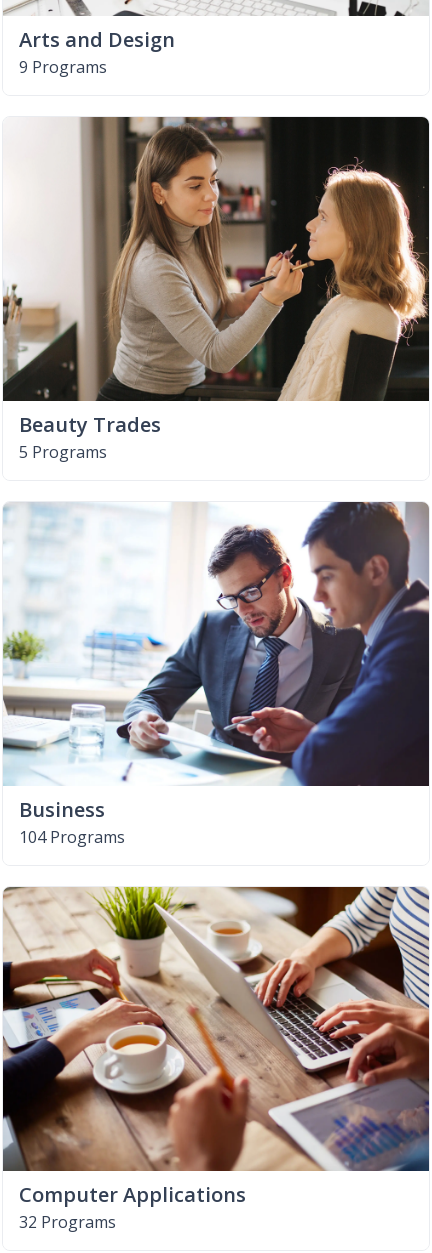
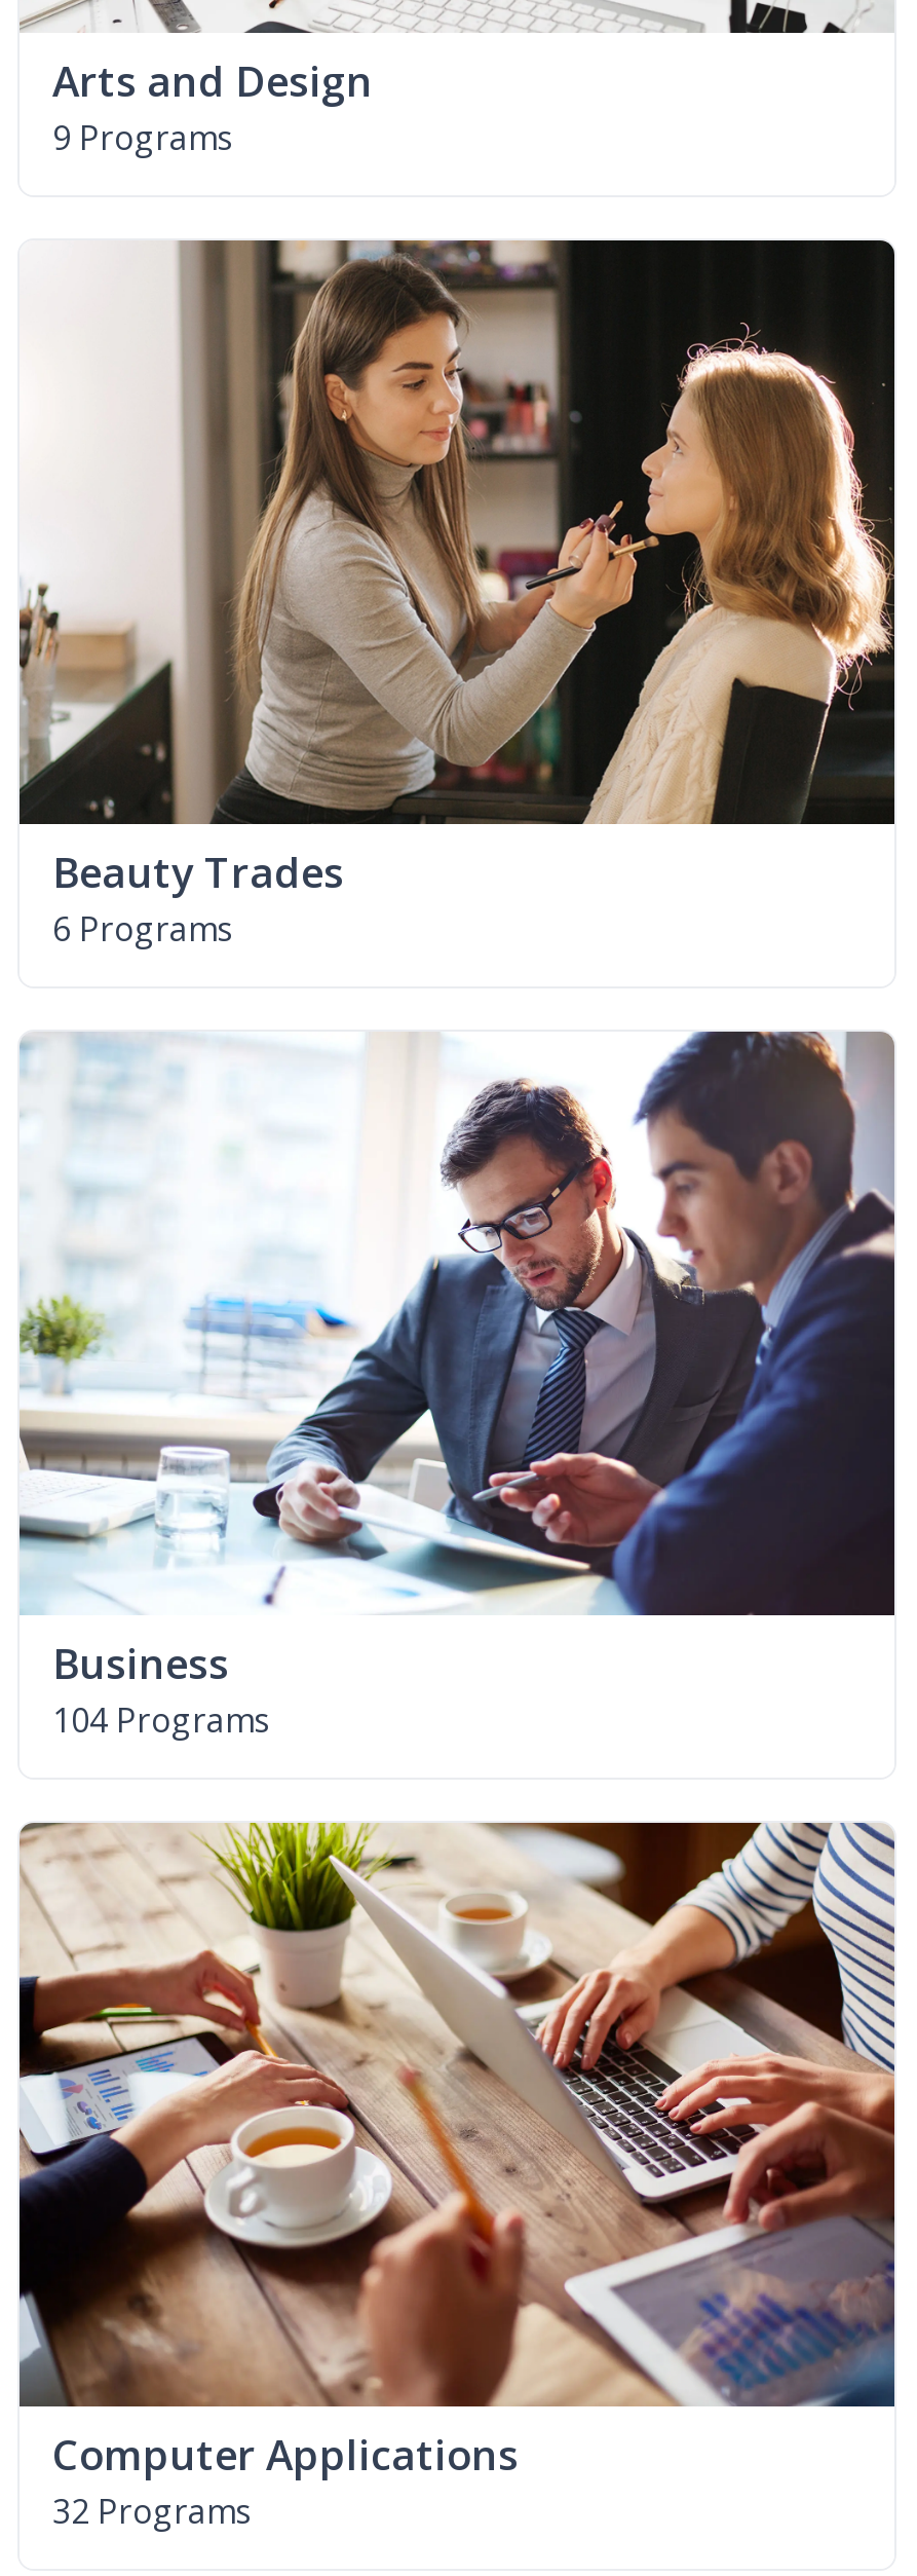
[19,441,107,463] 5 Programs -> [52,906,233,951] 6 Programs

